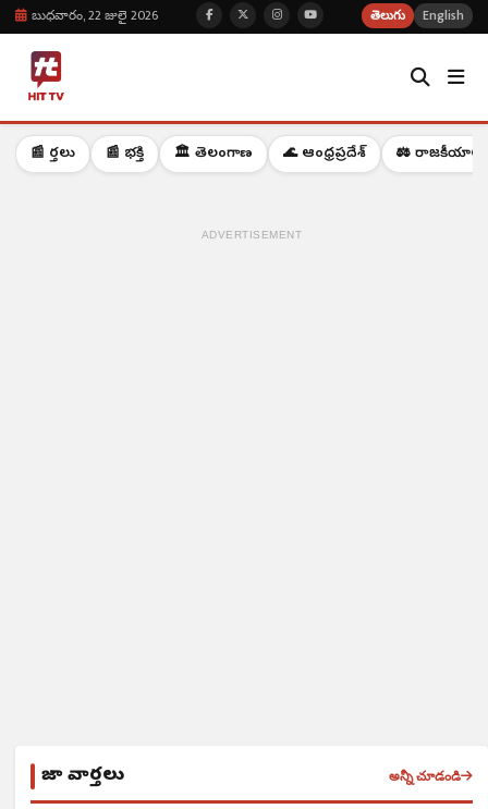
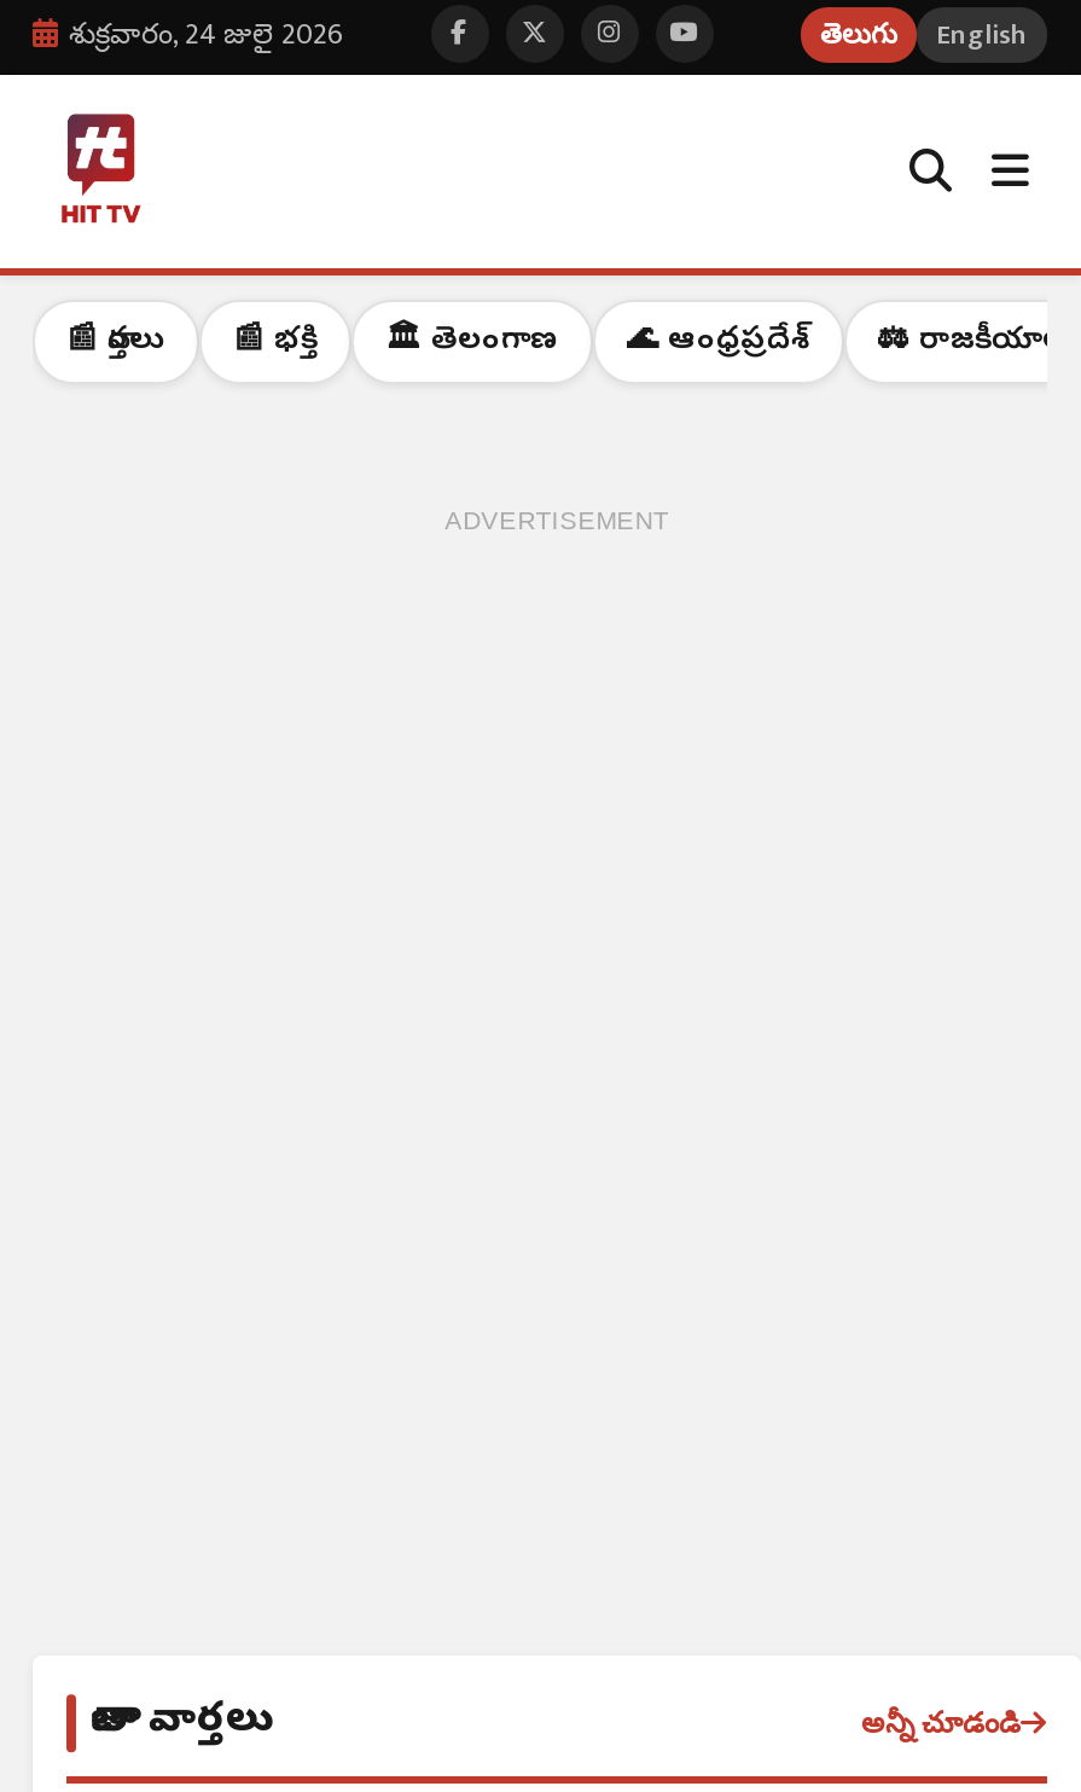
[32,4,158,26] బుధవారం, 22 జులై 2026 -> [69,10,342,58] శుక్రవారం, 24 జులై 2026

